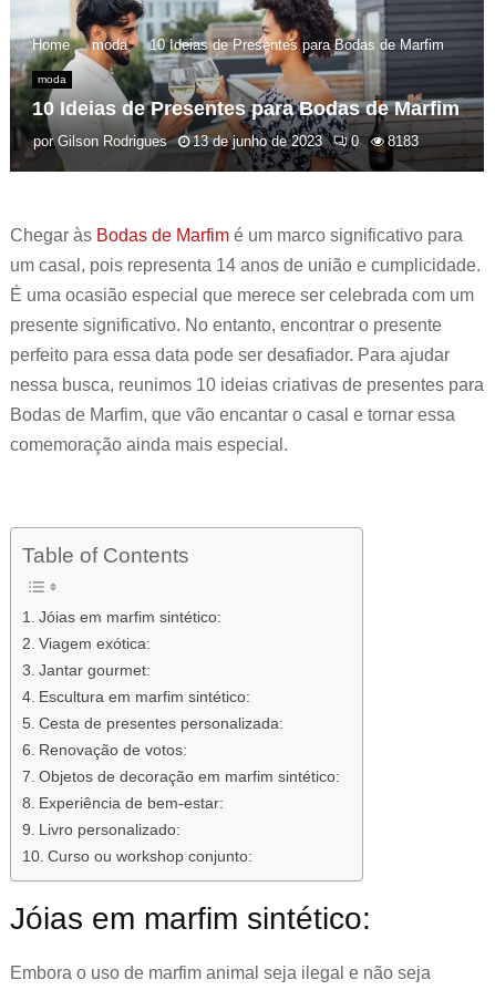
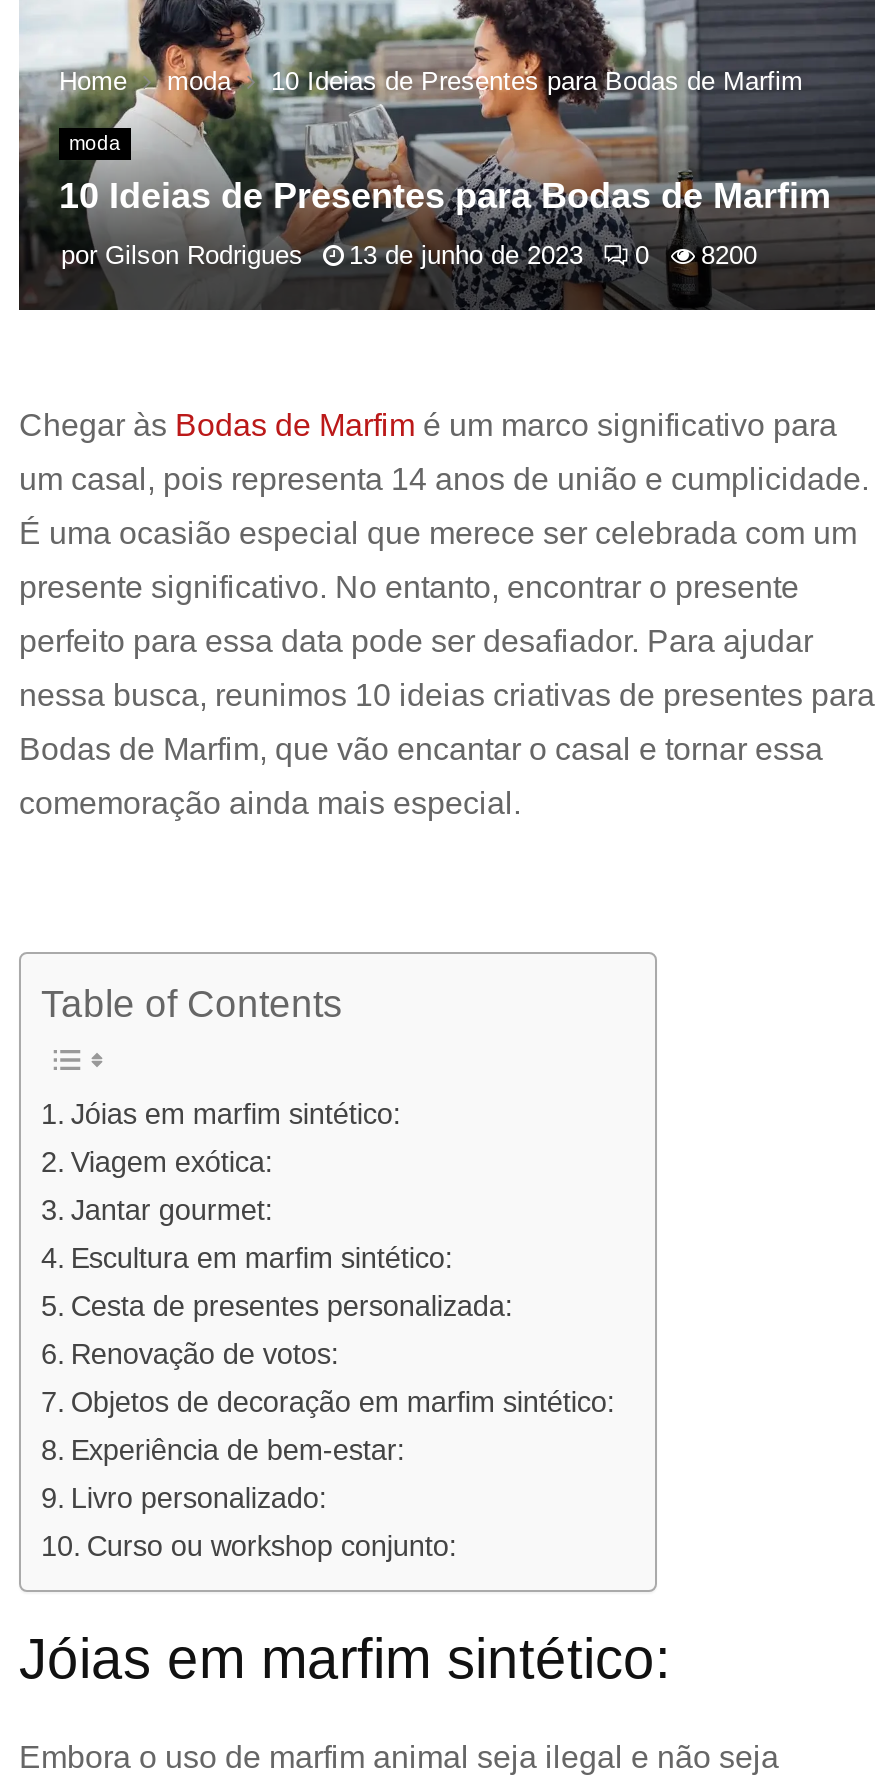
[33,133,419,149] por Gilson Rodrigues 13 de junho de 2023 0 8183 -> [61,240,757,270] por Gilson Rodrigues 13 de junho de 2023 0 8200

